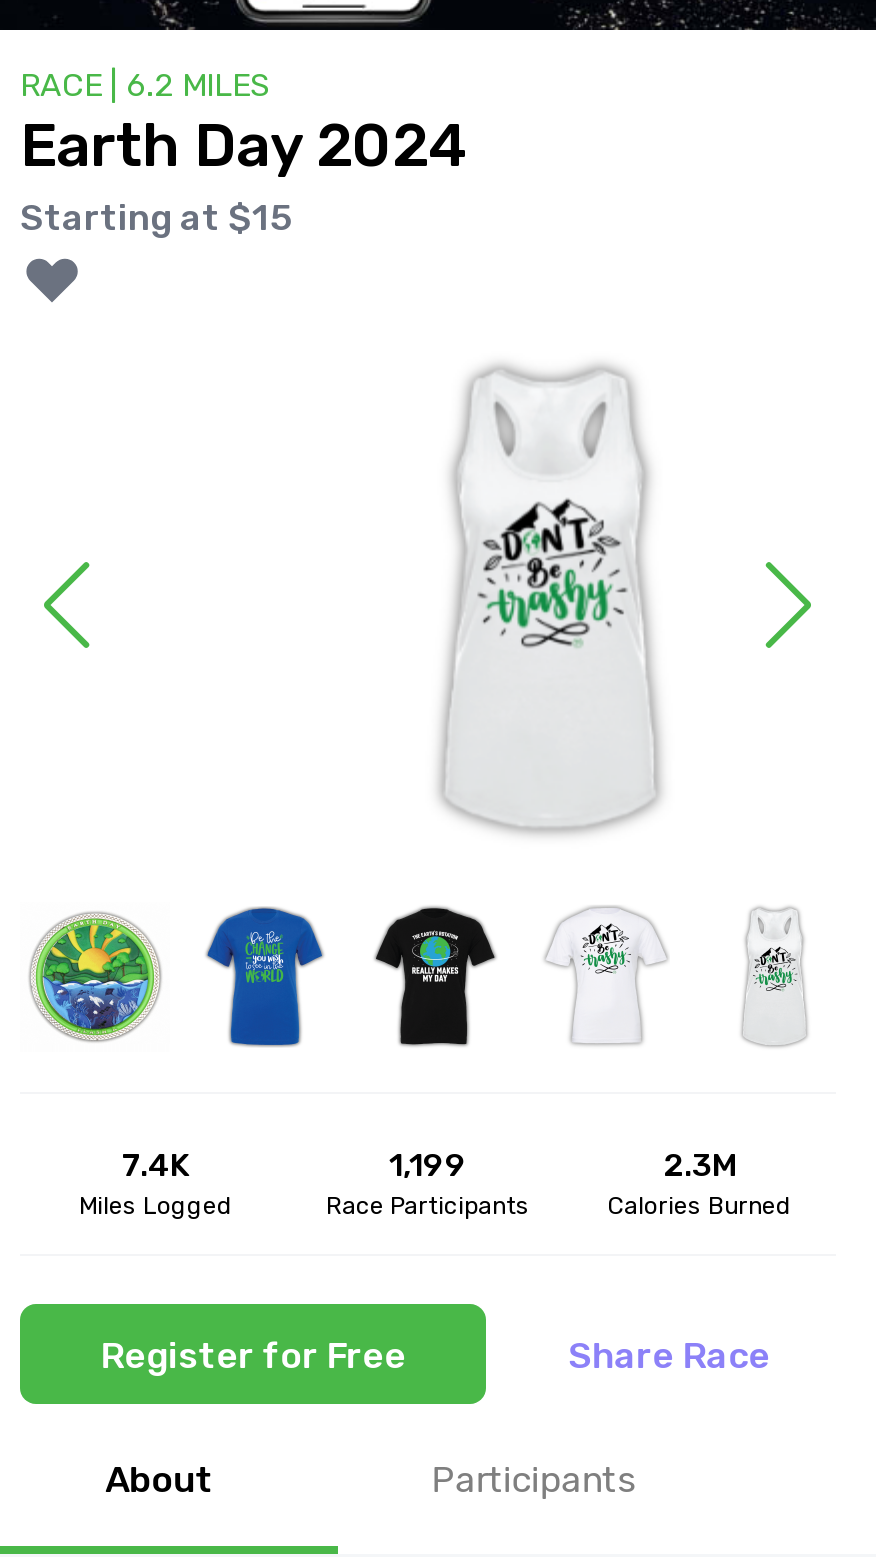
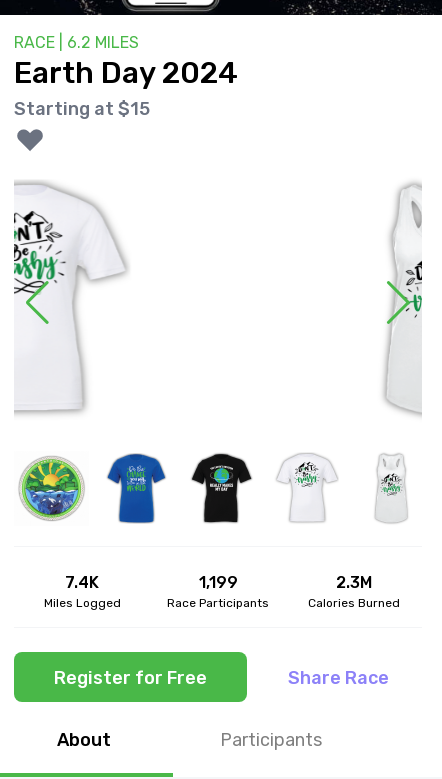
none -> [13,181,128,414] [image]
none -> [383,182,423,416] [image]
[438,364,662,834] [image] -> none

